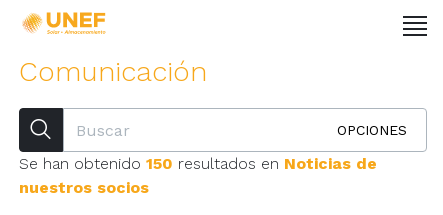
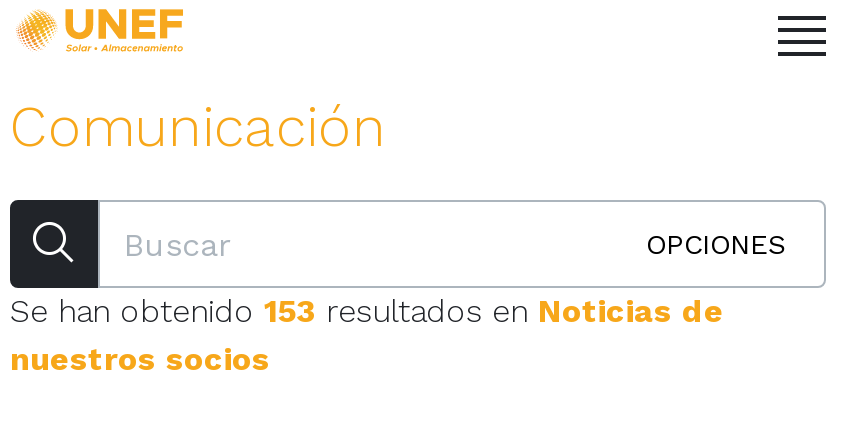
[19,154,377,173] Se han obtenido 150 resultados en Noticias de -> [10,292,724,330] Se han obtenido 153 resultados en Noticias de

